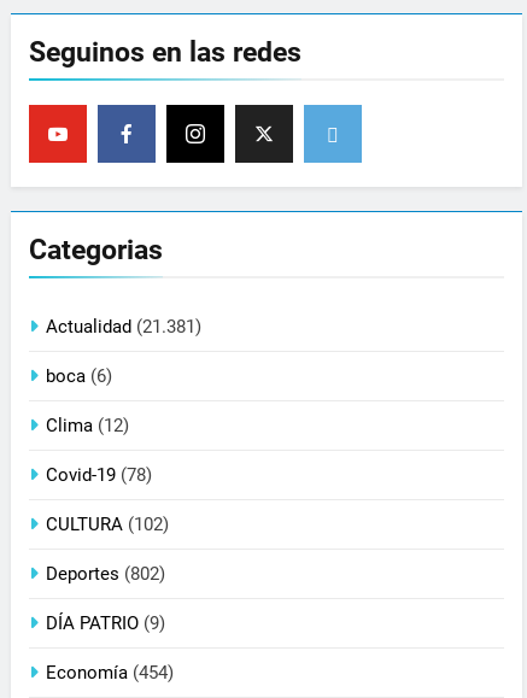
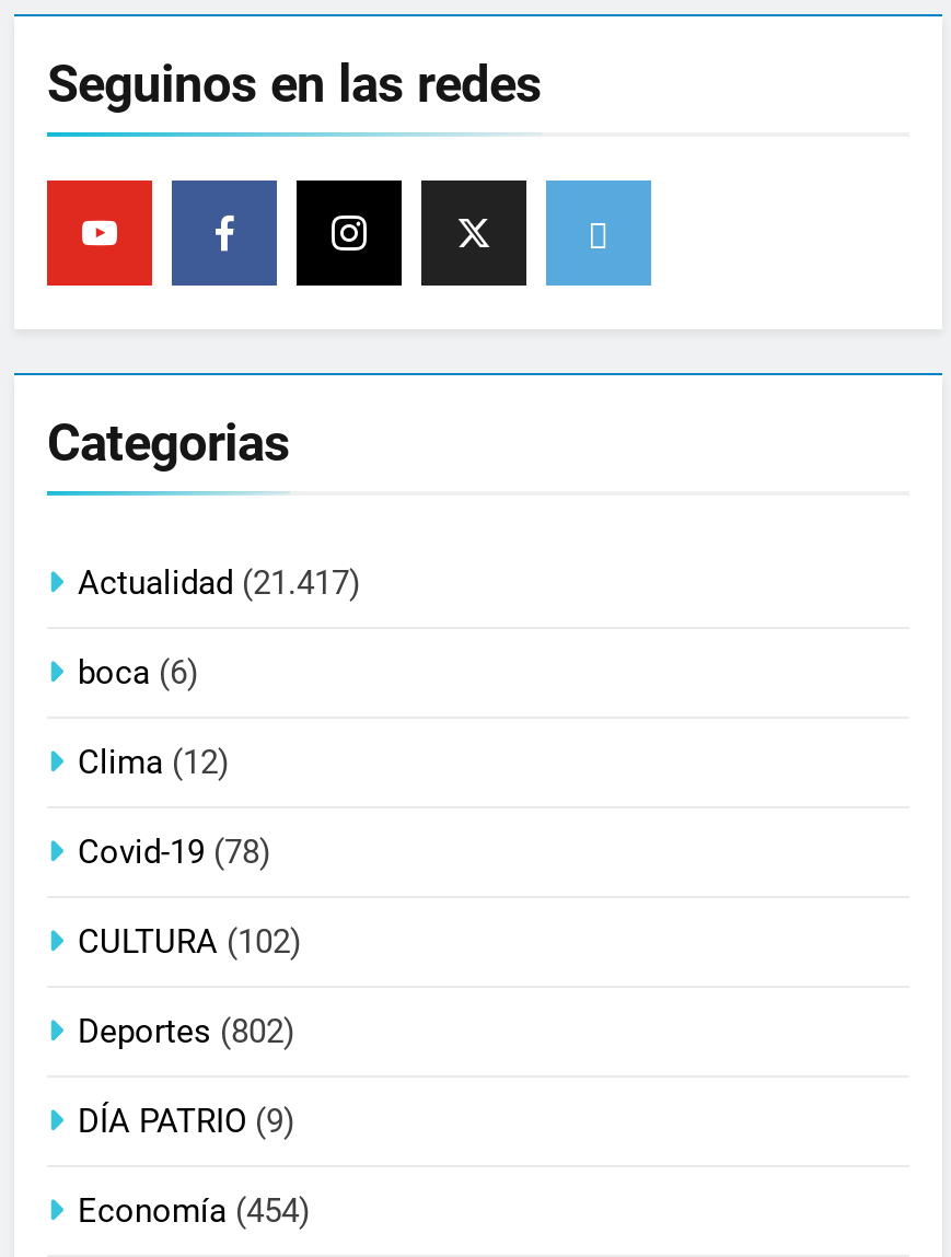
[46,316,201,338] Actualidad (21.381) -> [78,564,360,603] Actualidad (21.417)

